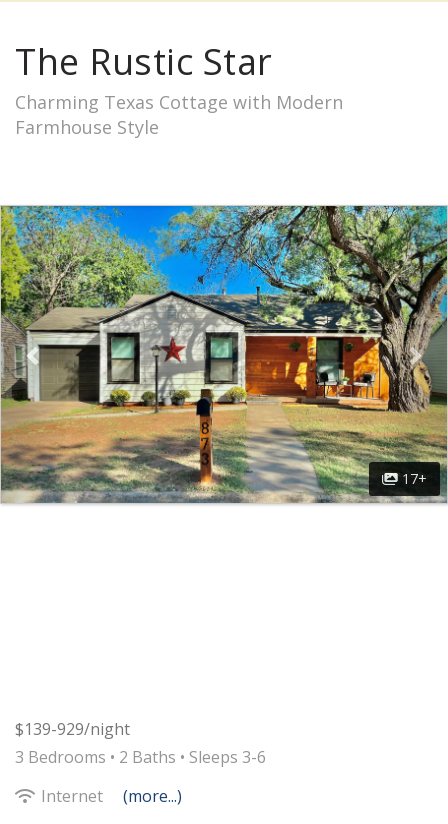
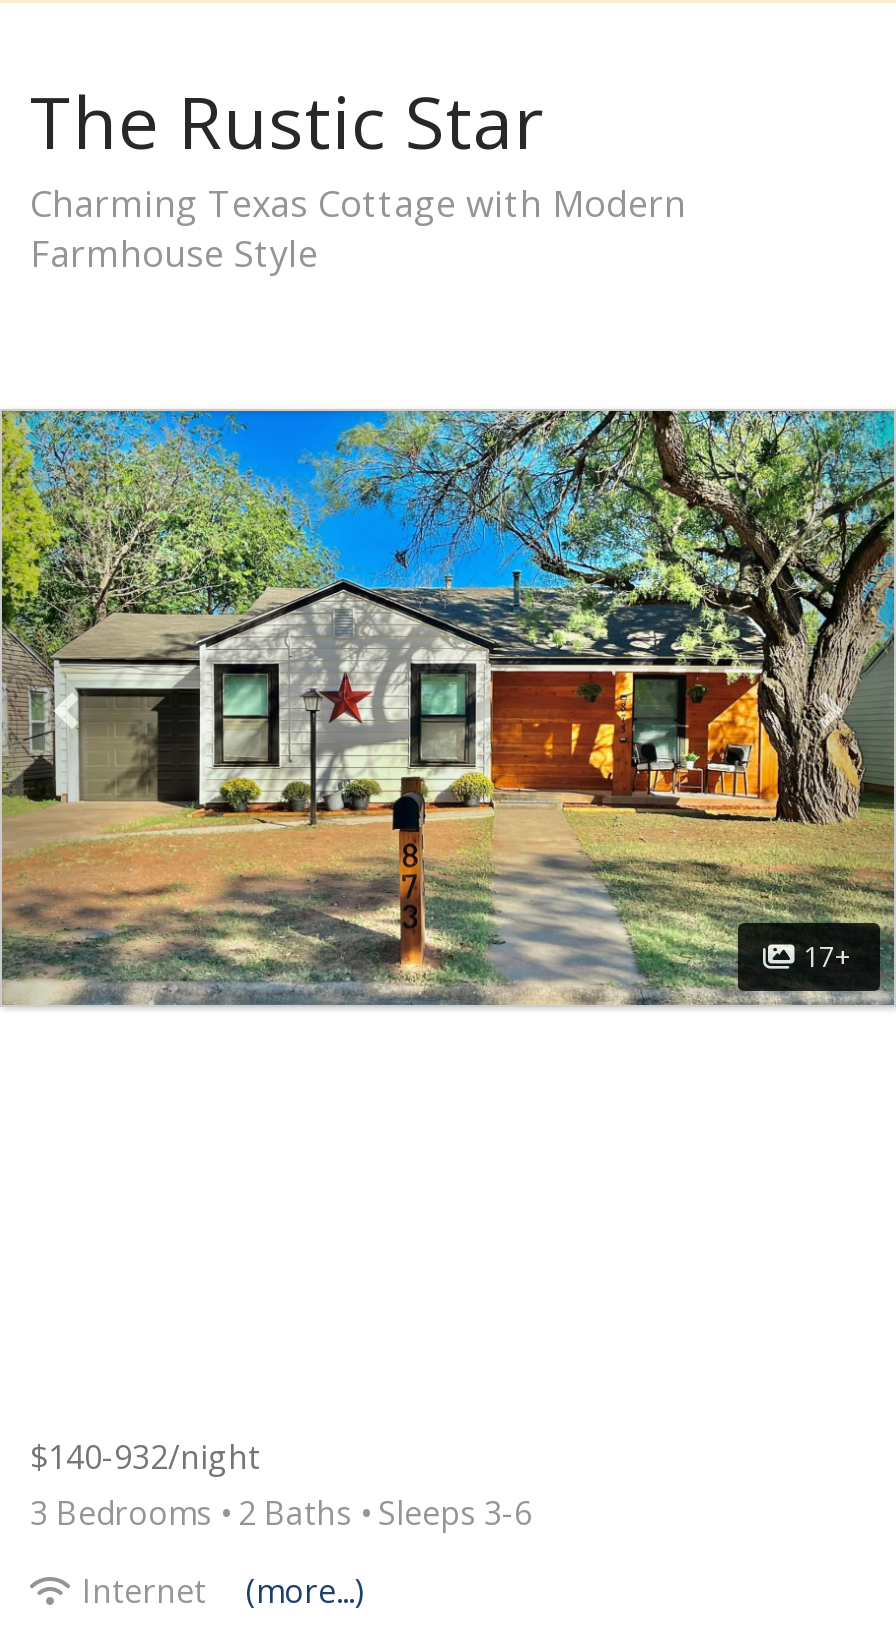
[15,718,130,740] $139-929/night -> [30,1436,260,1480] $140-932/night

